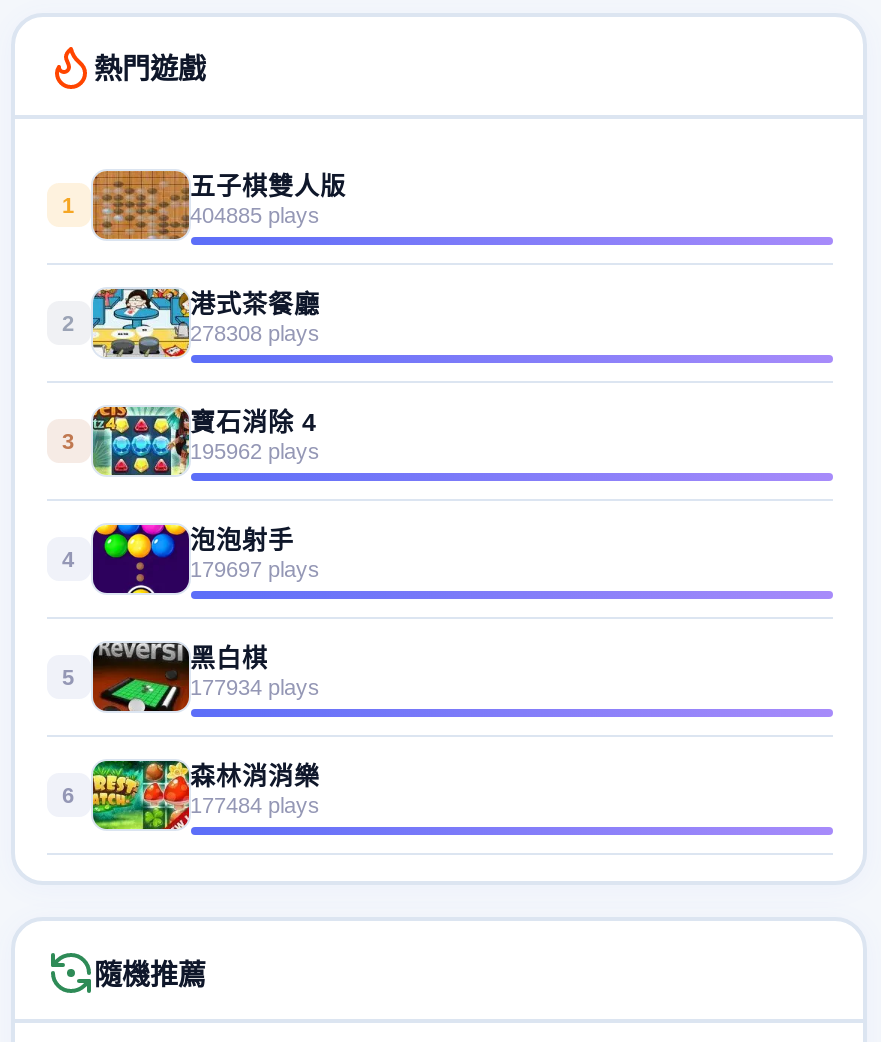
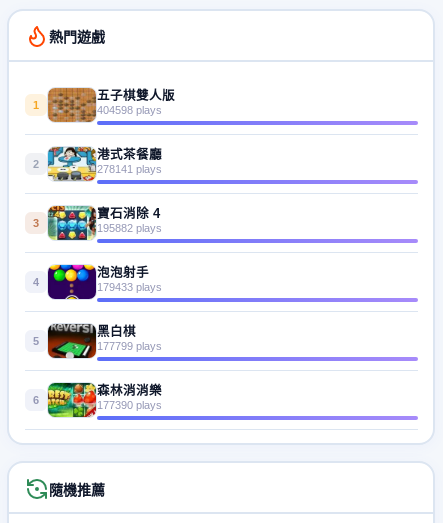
[190,202,320,226] 404885 plays -> [96,103,161,115] 404598 plays
[190,320,320,344] 278308 plays -> [96,162,161,174] 278141 plays
[190,438,320,462] 195962 plays -> [96,221,161,233] 195882 plays
[190,556,320,580] 179697 plays -> [96,280,161,292] 179433 plays
[190,674,320,698] 177934 plays -> [96,339,161,351] 177799 plays
[190,792,320,816] 177484 plays -> [96,398,161,410] 177390 plays

